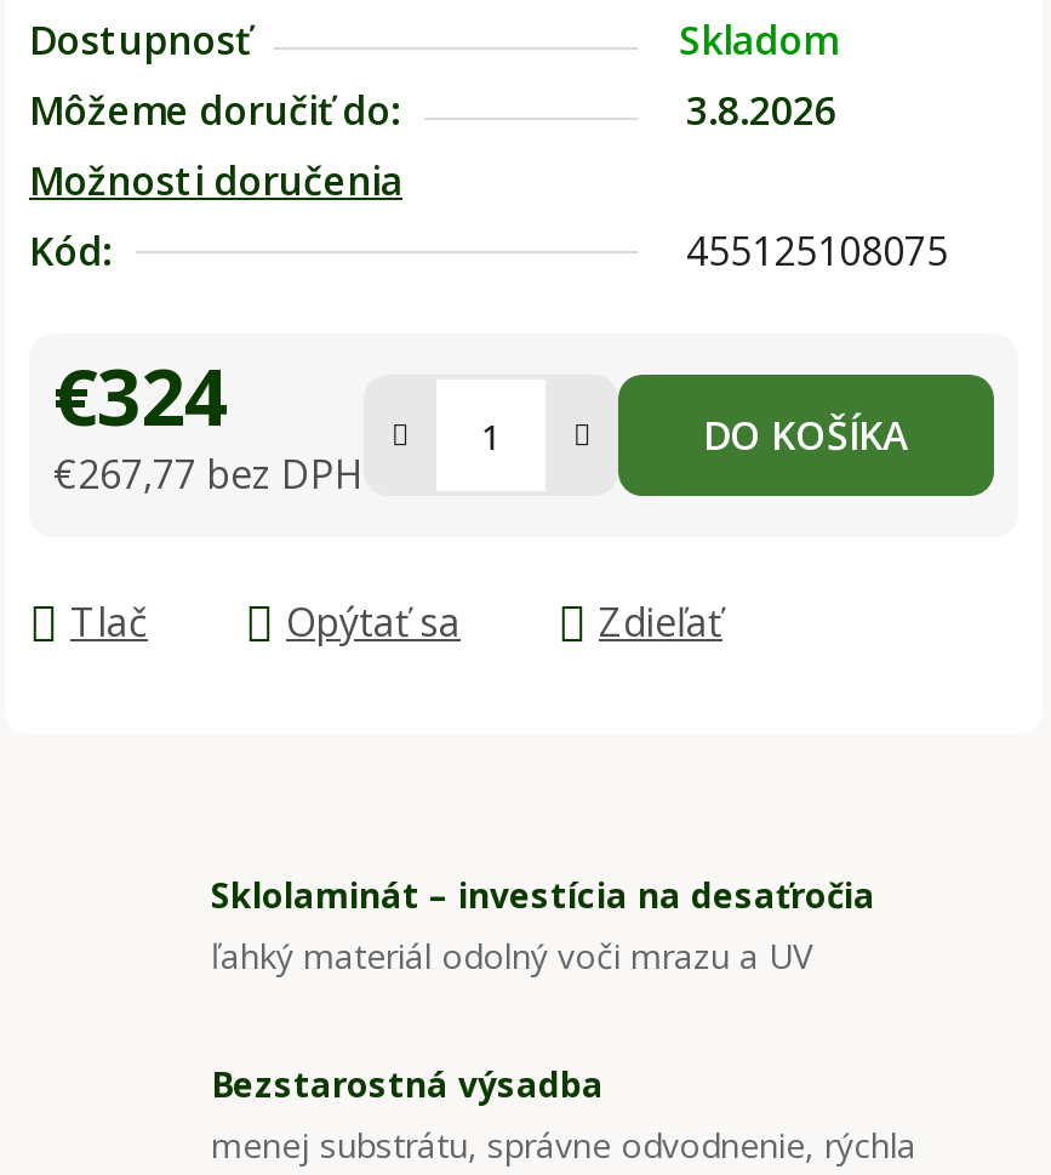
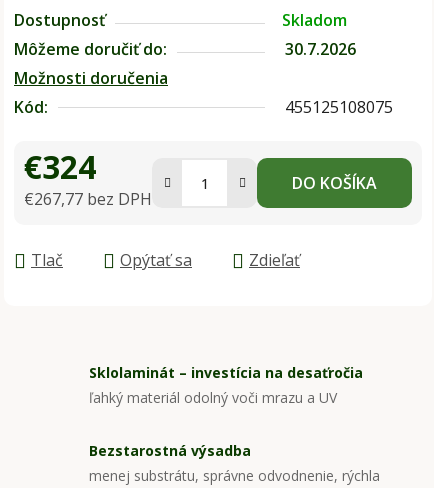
[686,84,836,137] 3.8.2026 -> [285,38,356,60] 30.7.2026

